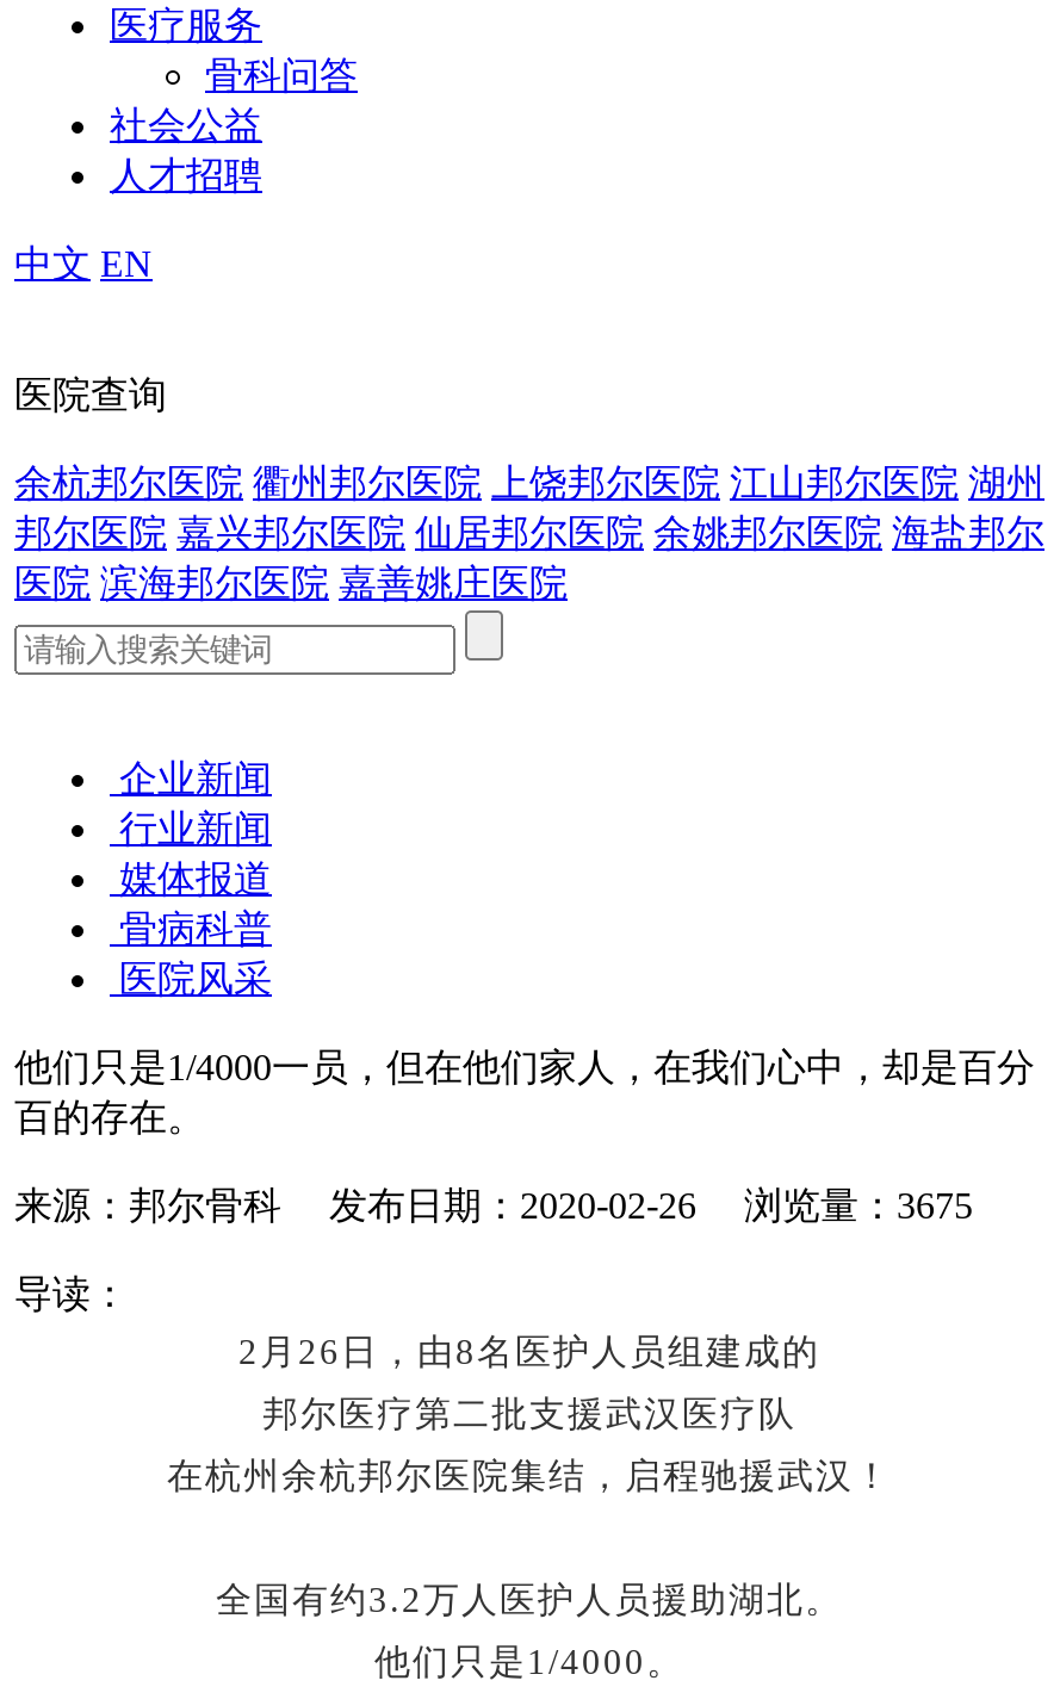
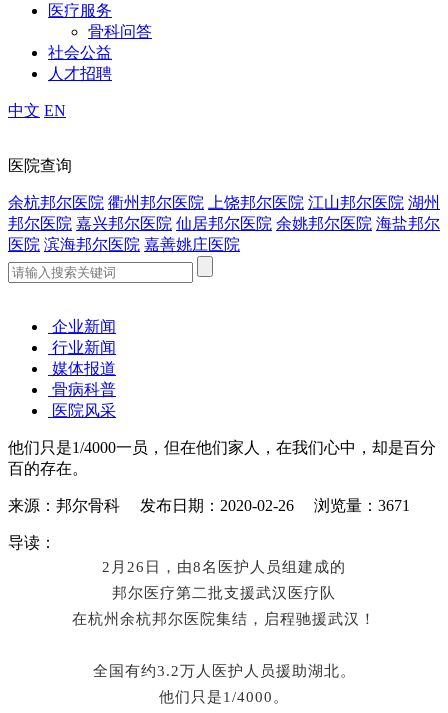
[14,1185,973,1226] 来源：邦尔骨科 发布日期：2020-02-26 浏览量：3675 -> [8,497,410,514] 来源：邦尔骨科 发布日期：2020-02-26 浏览量：3671

